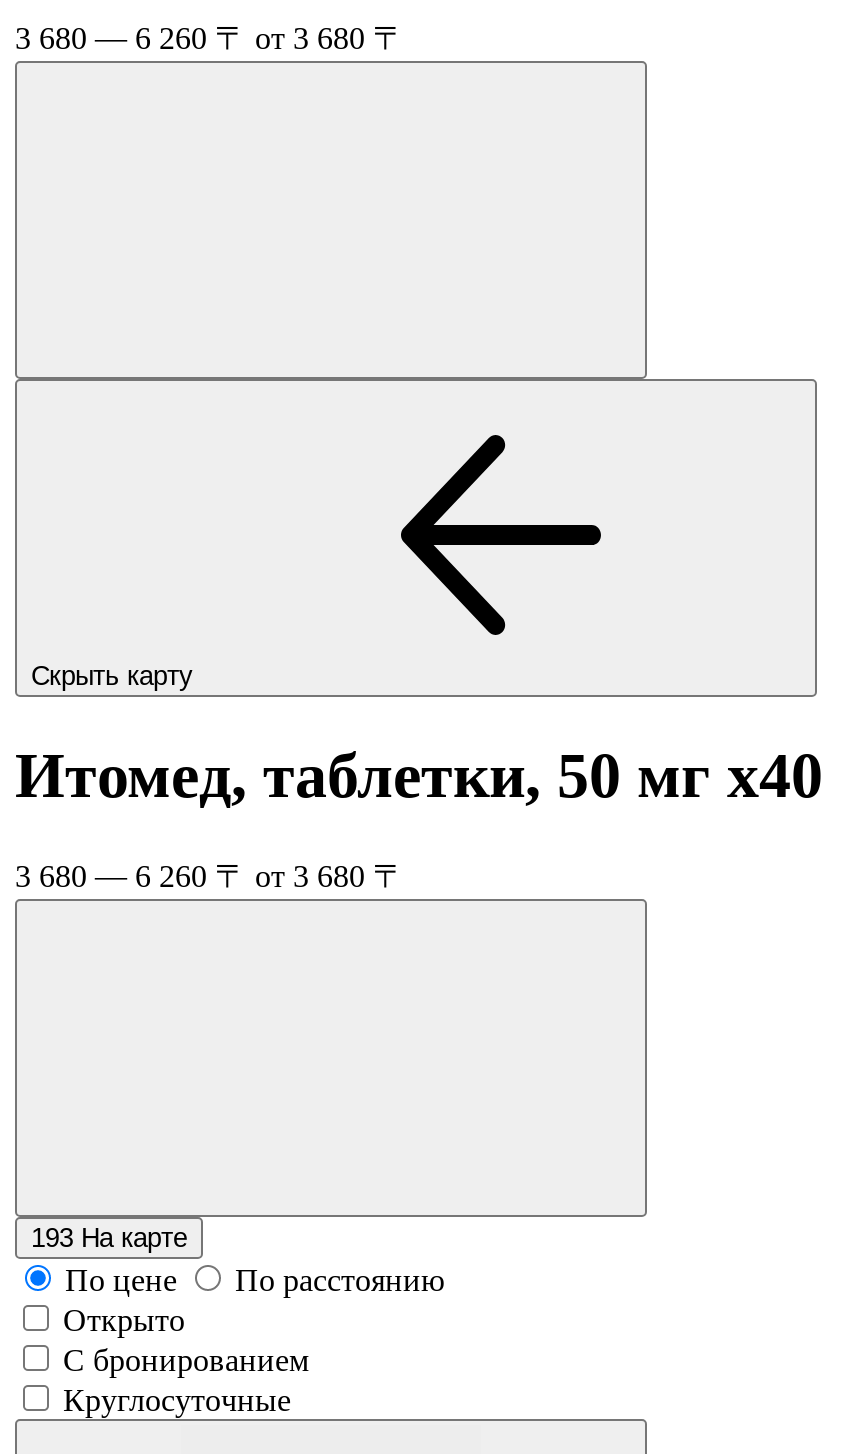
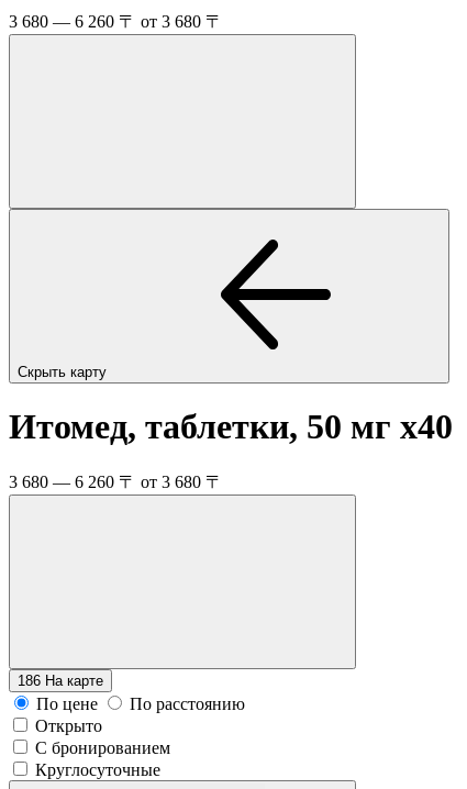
[31,1223,187,1253] 193 На карте -> [18,672,103,689] 186 На карте

